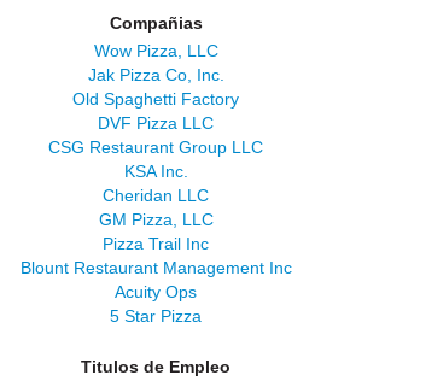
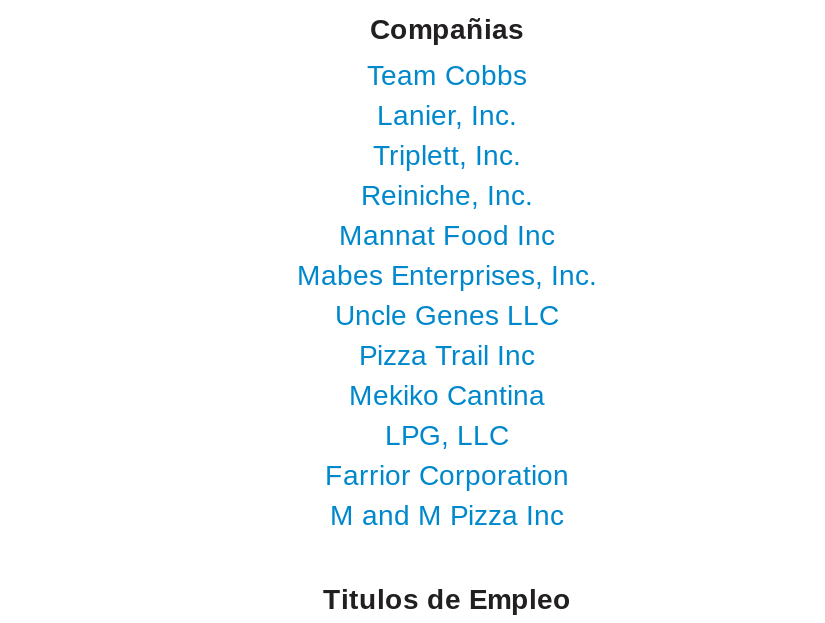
[48,41,263,229] Wow Pizza, LLC | Jak Pizza Co, Inc. | Old Spaghetti Factory | DVF Pizza LLC | CSG Restaurant Group LLC | KSA Inc. | Cheridan LLC | GM Pizza, LLC -> [297,59,597,331] Team Cobbs | Lanier, Inc. | Triplett, Inc. | Reiniche, Inc. | Mannat Food Inc | Mabes Enterprises, Inc. | Uncle Genes LLC
moved [103,234,209,253] -> [359,339,535,371]: Pizza Trail Inc
[20,258,291,326] Blount Restaurant Management Inc | Acuity Ops | 5 Star Pizza -> [325,379,569,531] Mekiko Cantina | LPG, LLC | Farrior Corporation | M and M Pizza Inc

